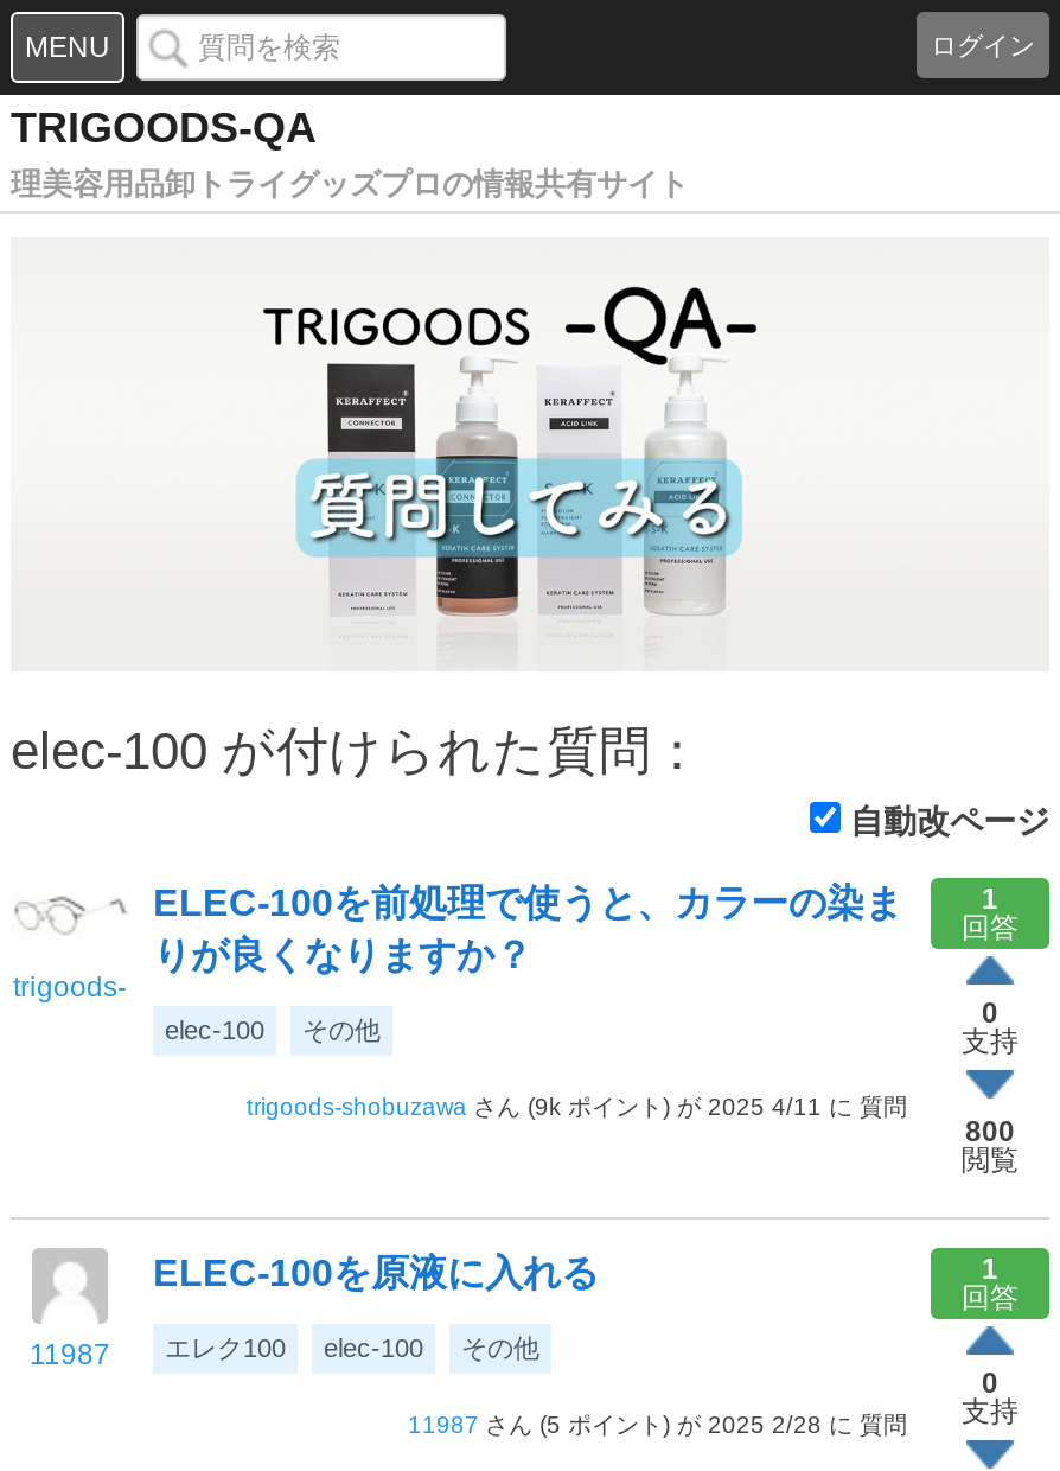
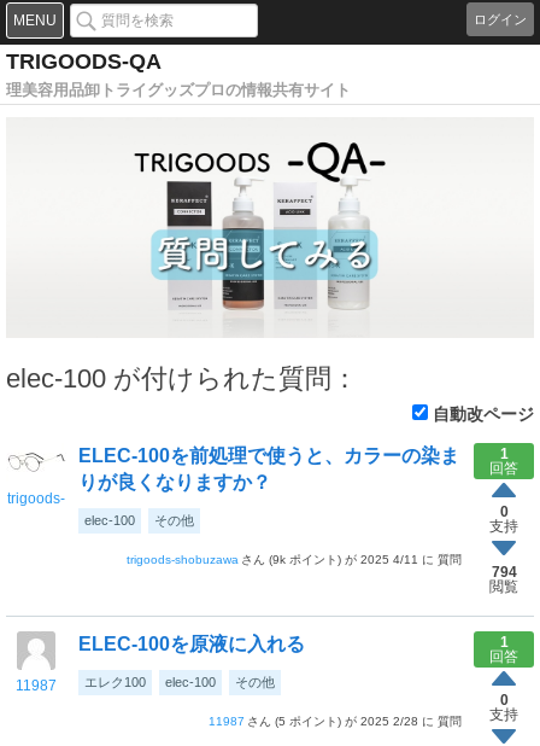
[965,1116,1015,1149] 800 -> [491,564,516,581] 794

